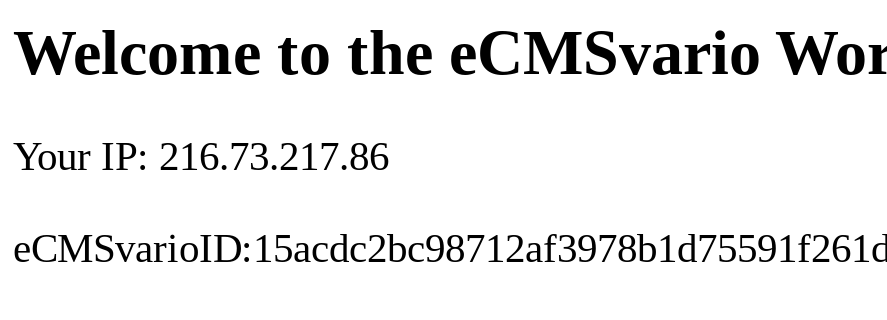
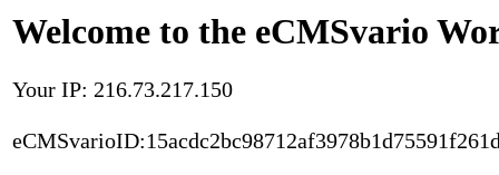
[13,134,389,178] Your IP: 216.73.217.86 -> [12,77,233,101] Your IP: 216.73.217.150

